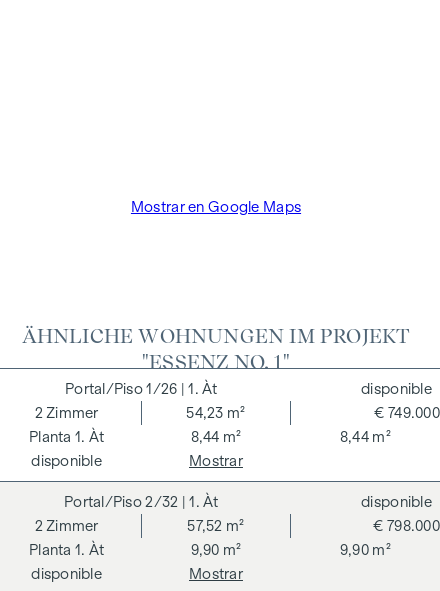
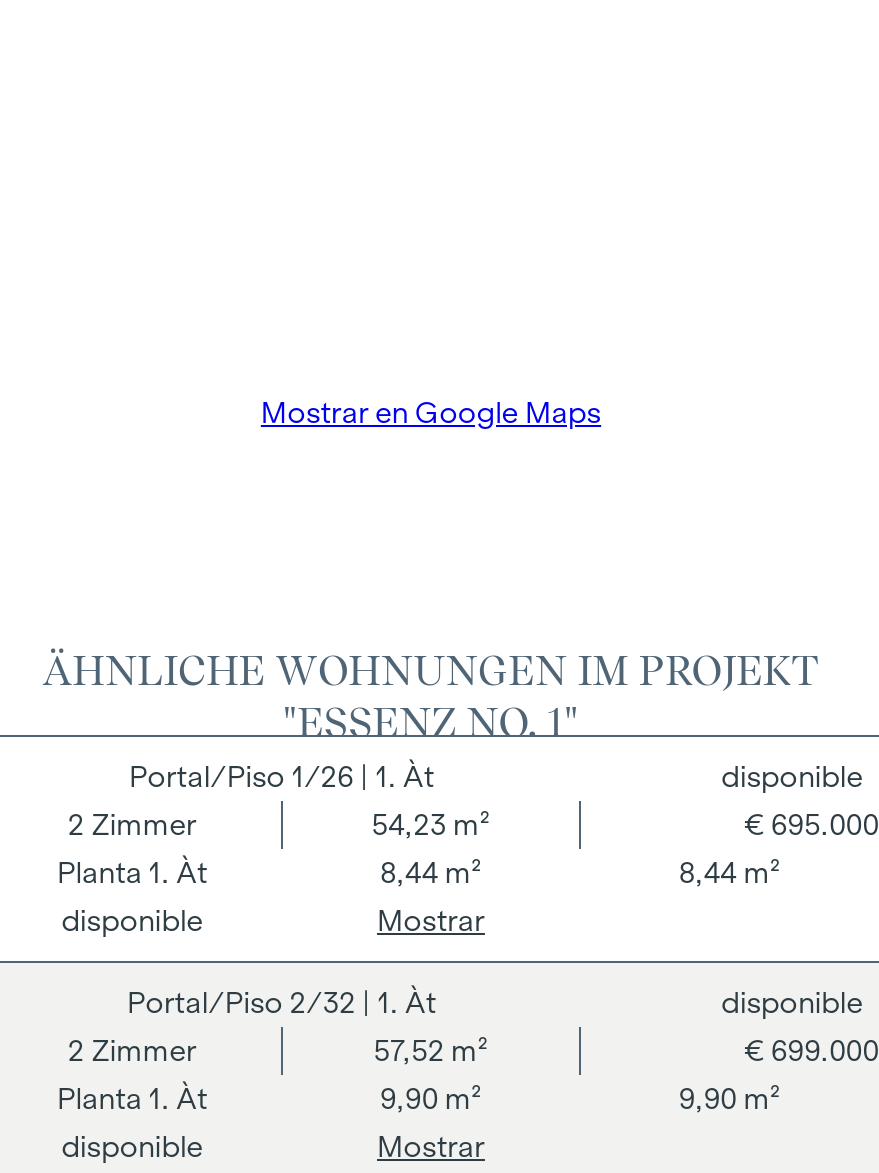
[374,405,440,421] € 749.000 -> [744,810,879,842] € 695.000
[373,518,440,534] € 798.000 -> [744,1036,879,1068] € 699.000

